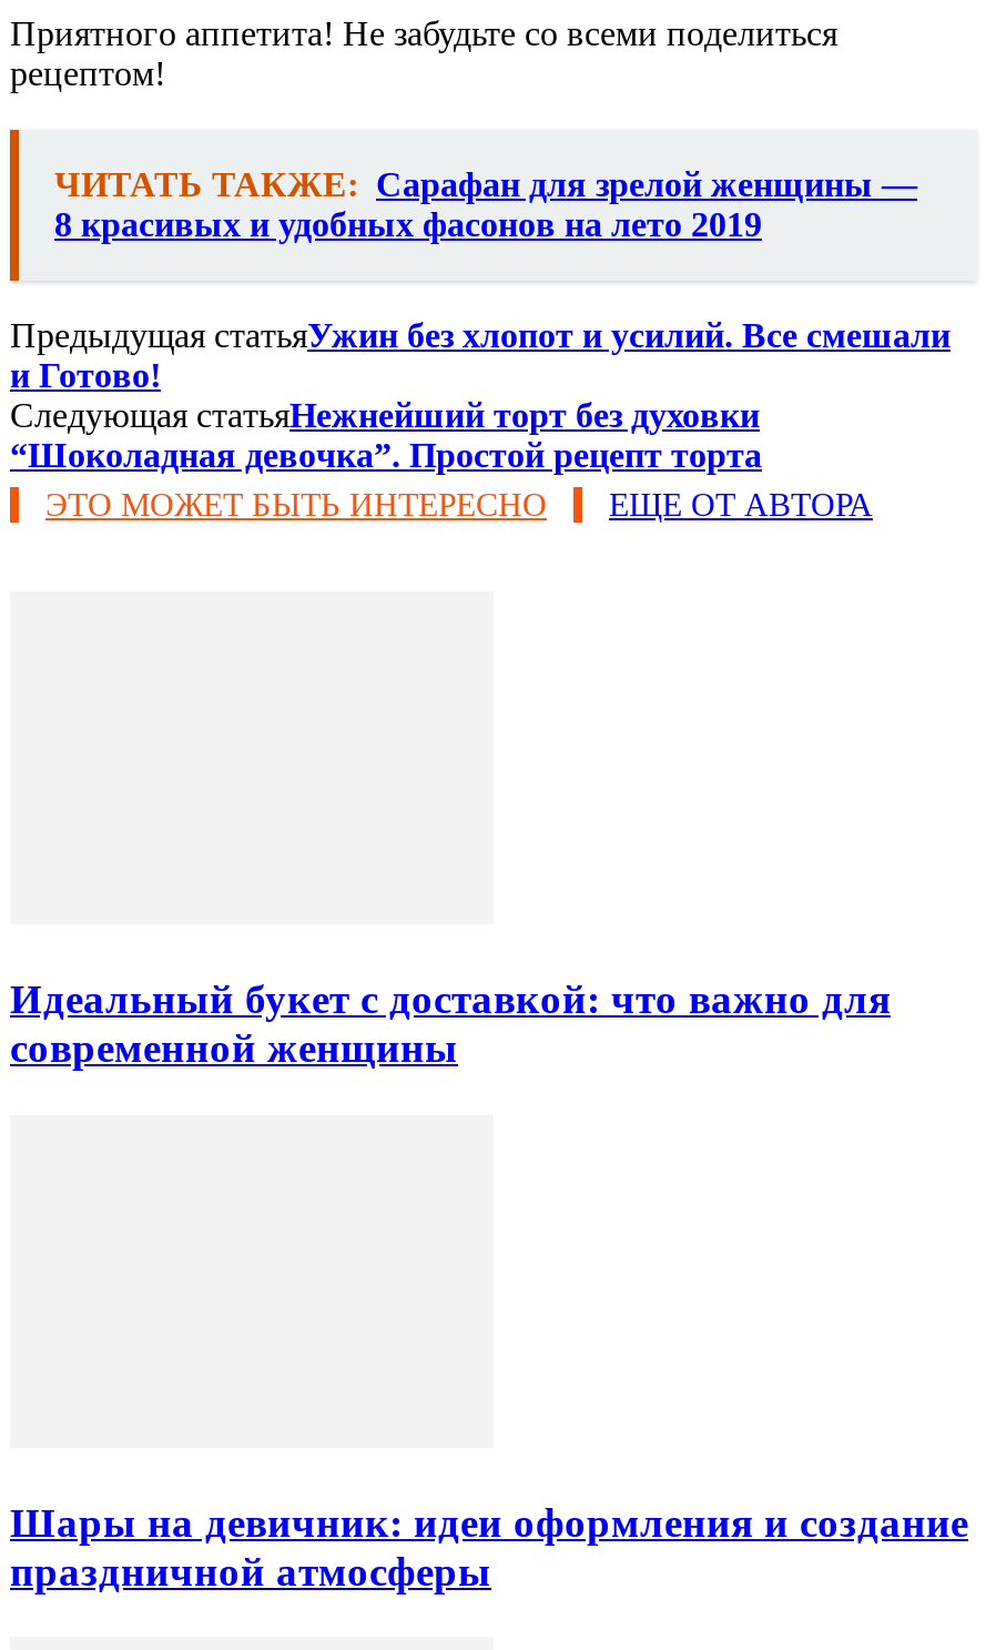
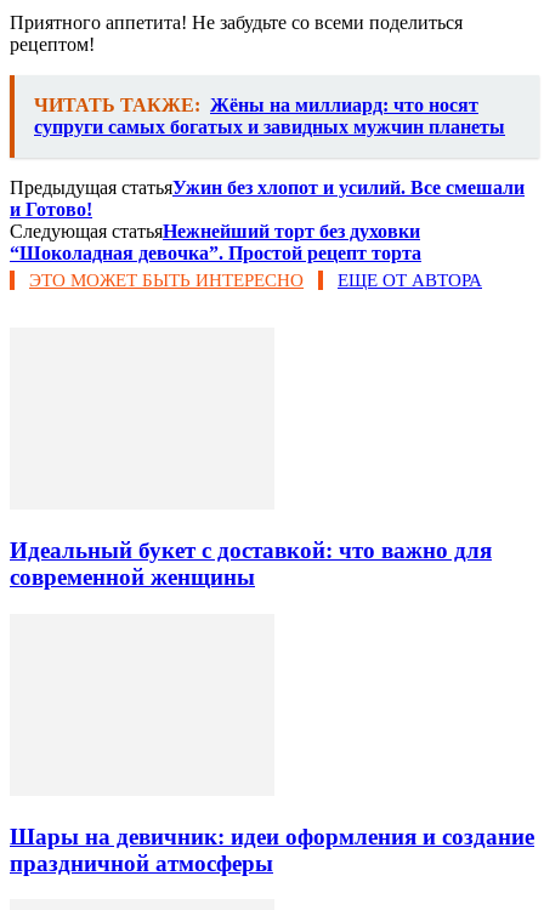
[54,166,917,244] ЧИТАТЬ ТАКЖЕ: Сарафан для зрелой женщины — | 8 красивых и удобных фасонов на лето 2019 -> [34,95,505,138] ЧИТАТЬ ТАКЖЕ: Жёны на миллиард: что носят | супруги самых богатых и завидных мужчин планеты

